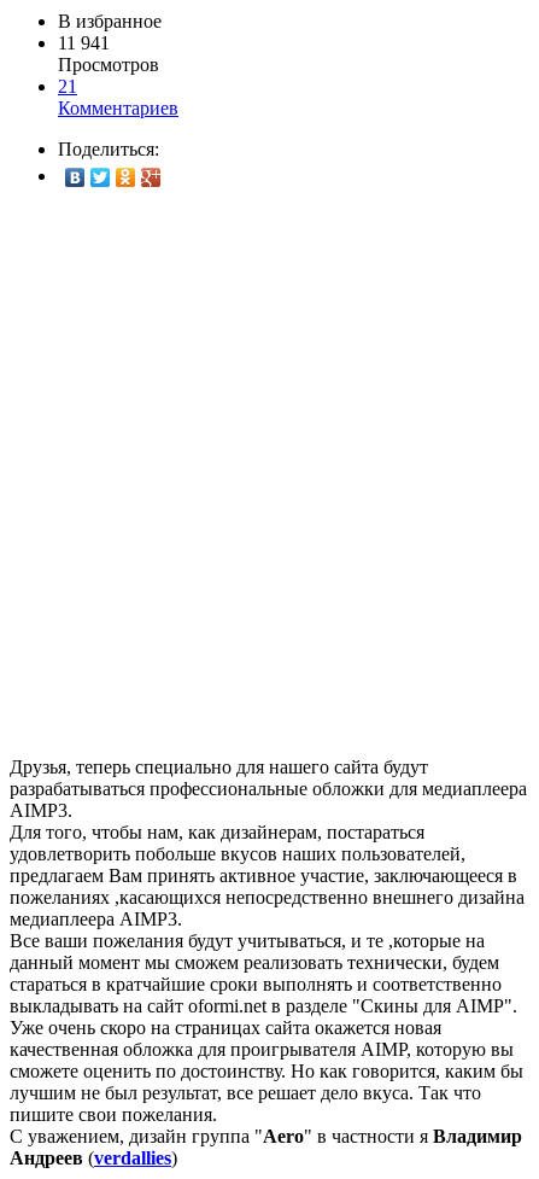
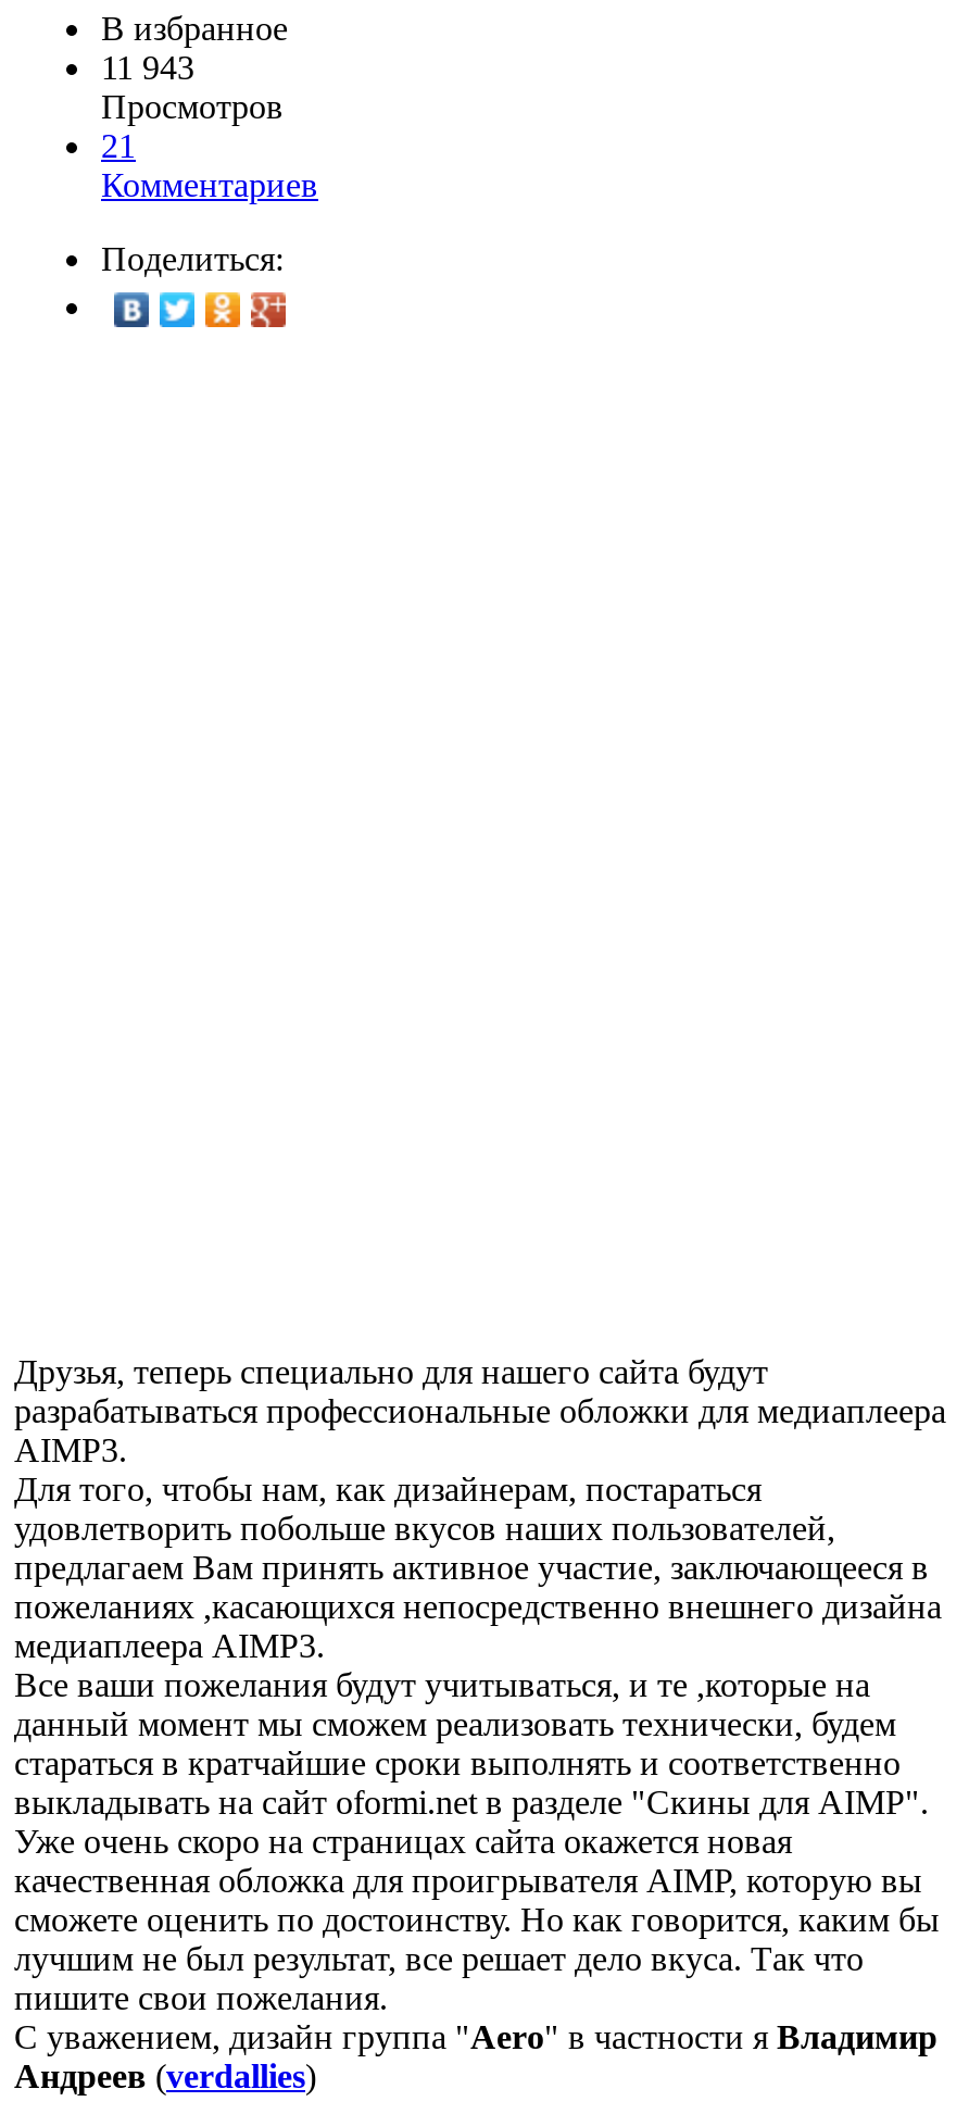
[58,33,110,54] 11 941 -> [101,50,194,87] 11 943

